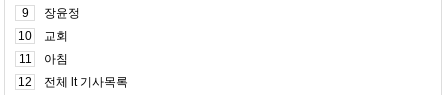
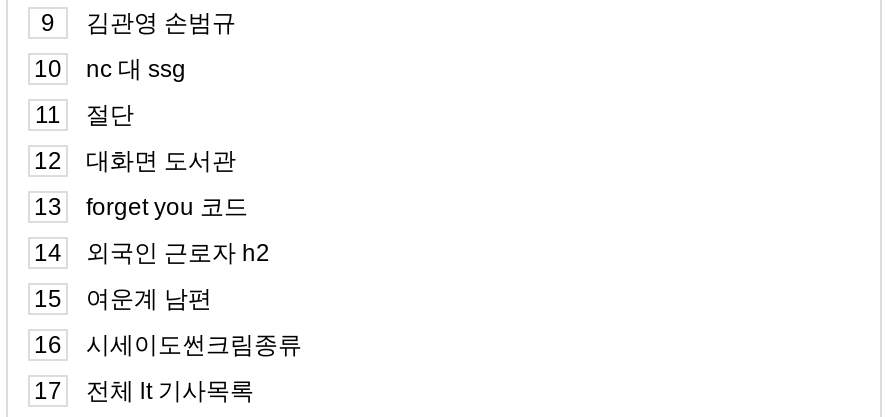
[44,6,80,20] 장윤정 -> [86,9,236,37] 김관영 손범규
[44,29,68,43] 교회 -> [86,55,186,83] nc 대 ssg
[44,52,68,66] 아침 -> [86,101,134,129] 절단
none -> [34,147,302,405] 대화면 도서관 | 13 | forget you 코드 | 14 | 외국인 근로자 h2 | 15 | 여운계 남편 | 16 | 시세이도썬크림종류 | 17

